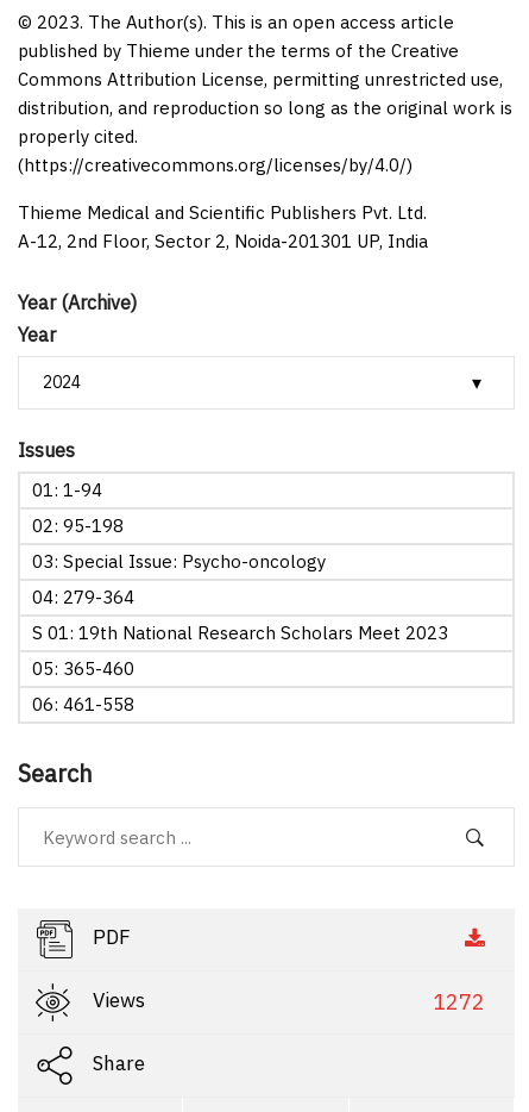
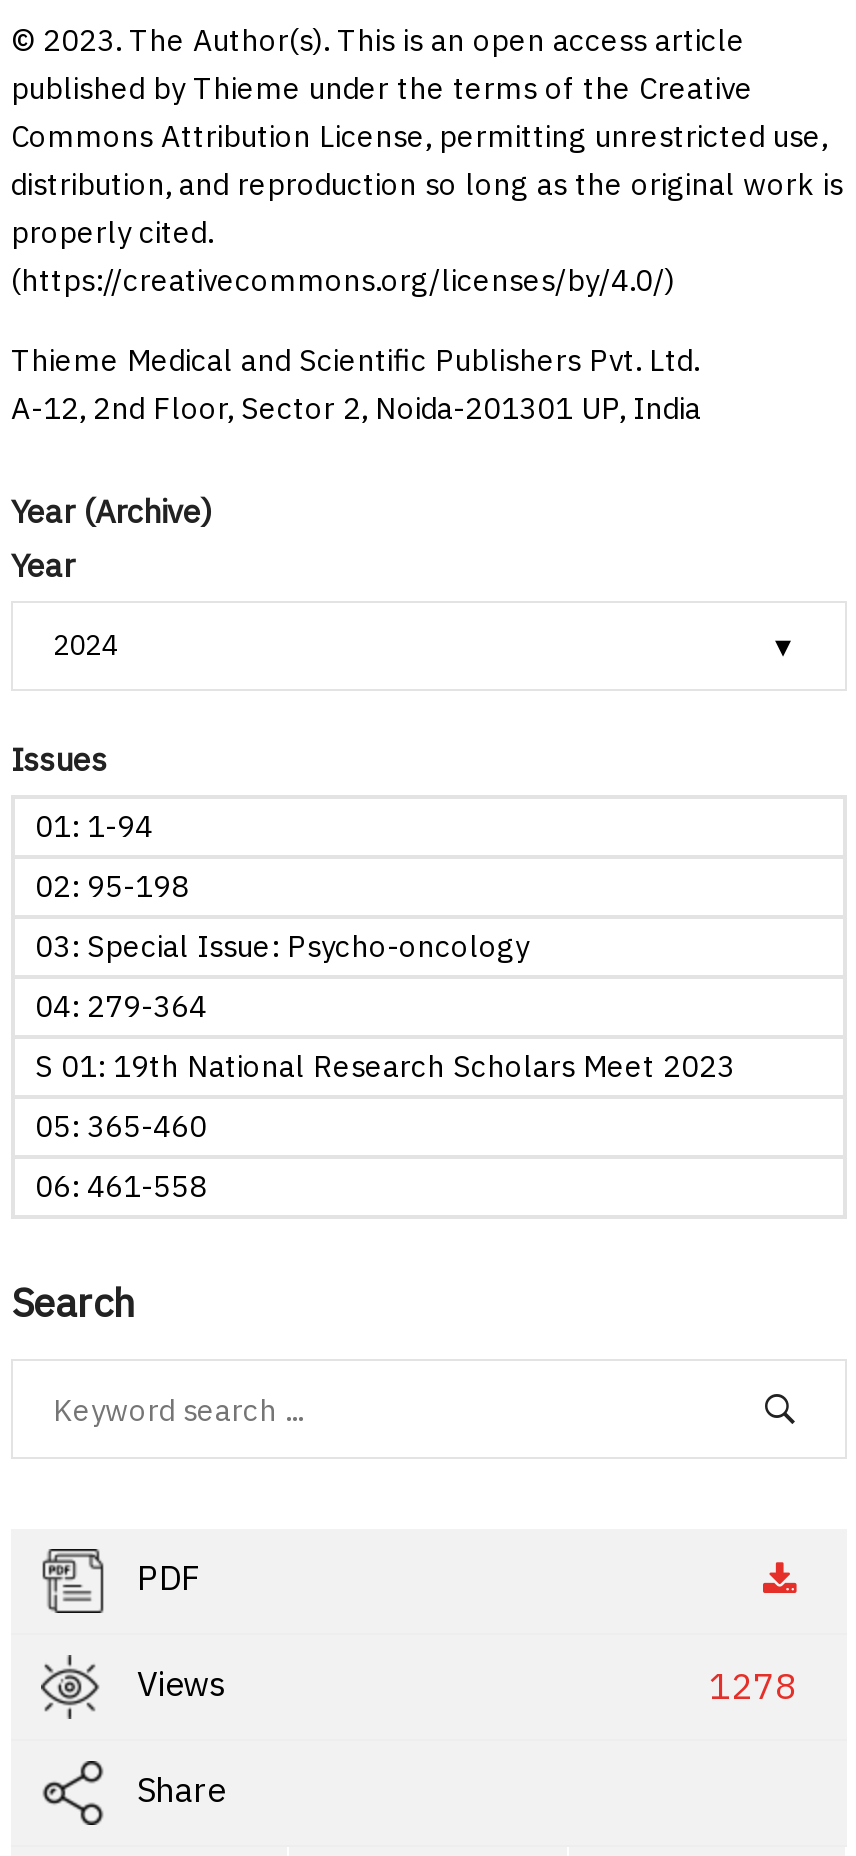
[433,988,485,1016] 1272 -> [709,1663,797,1709] 1278

